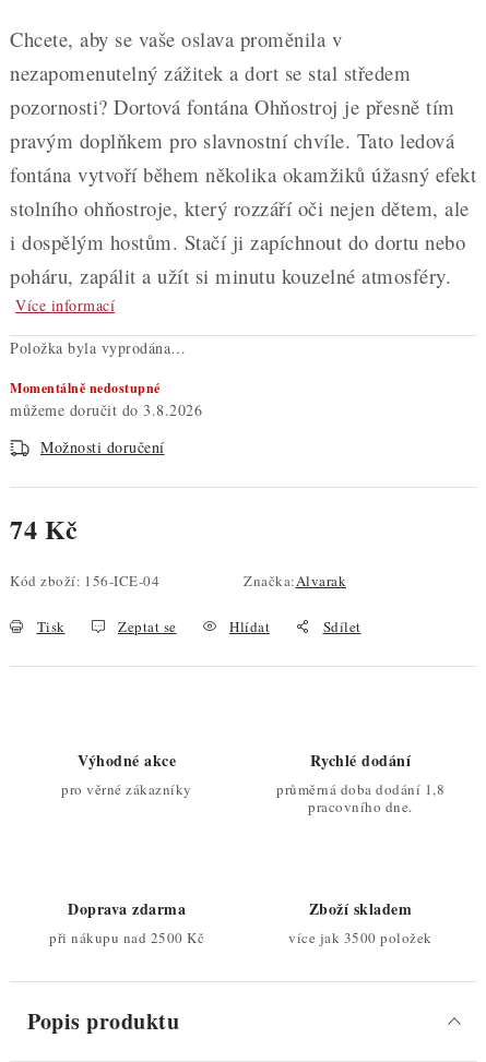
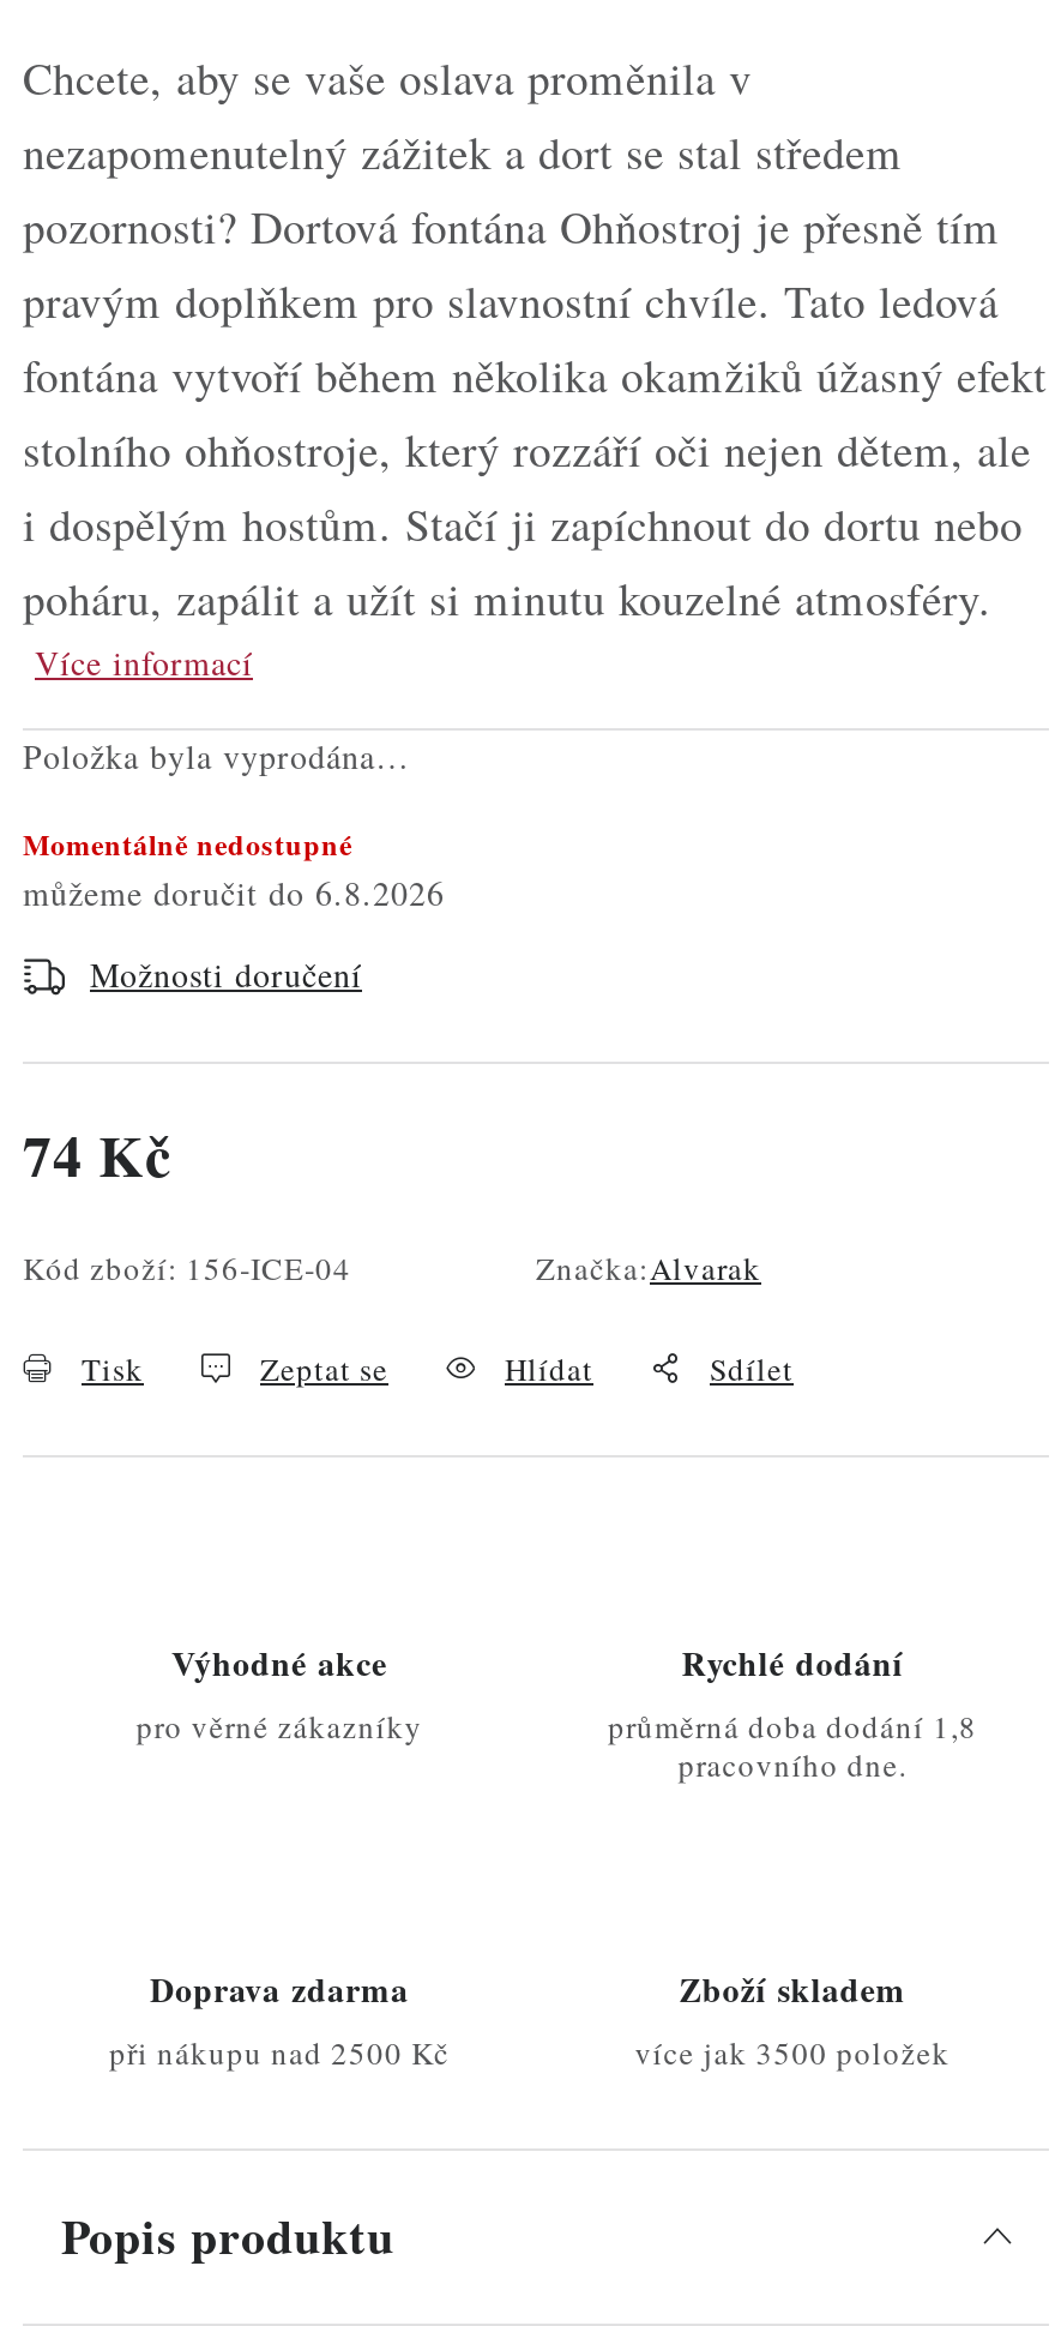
[143,399,202,420] 3.8.2026 -> [315,870,445,915] 6.8.2026

